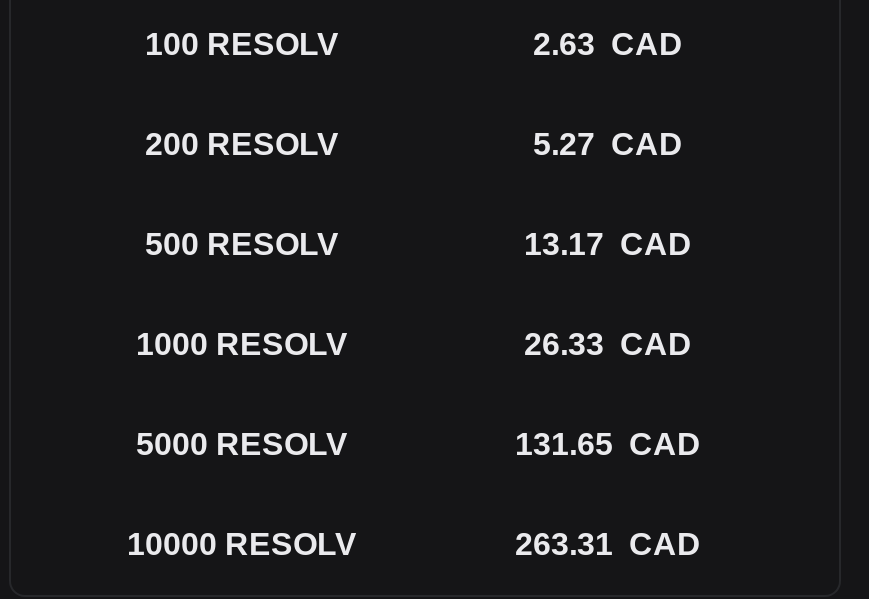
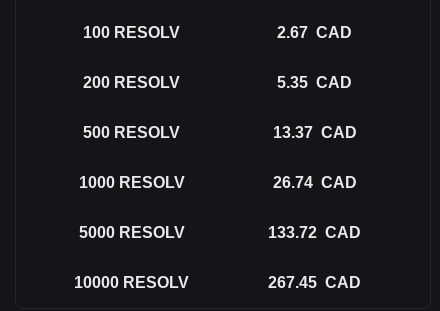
[533,27,683,61] 2.63 CAD -> [277,24,352,41] 2.67 CAD
[533,127,683,161] 5.27 CAD -> [277,74,352,91] 5.35 CAD
[524,227,692,261] 13.17 CAD -> [272,124,356,141] 13.37 CAD
[524,327,692,361] 26.33 CAD -> [272,174,356,191] 26.74 CAD
[515,427,701,461] 131.65 CAD -> [268,224,361,241] 133.72 CAD
[515,527,701,561] 263.31 CAD -> [268,274,361,291] 267.45 CAD

